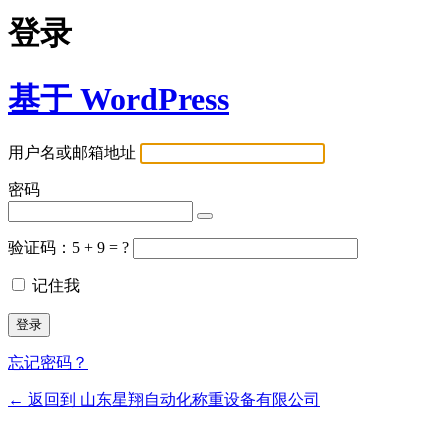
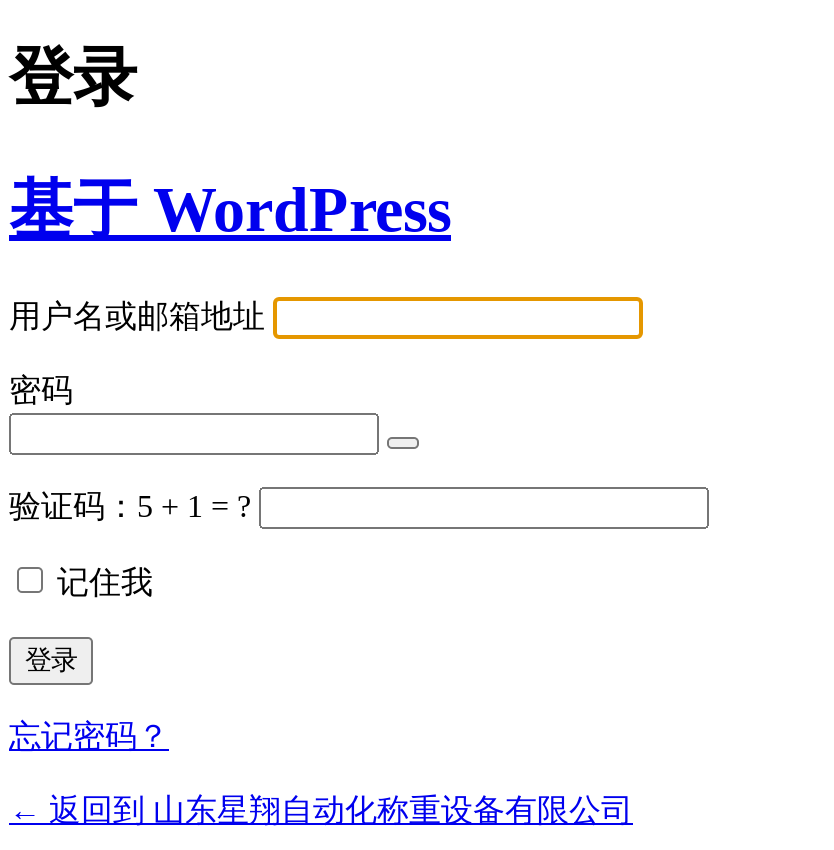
[8,239,133,256] 验证码：5 + 9 = ? -> [9,490,259,524] 验证码：5 + 1 = ?

